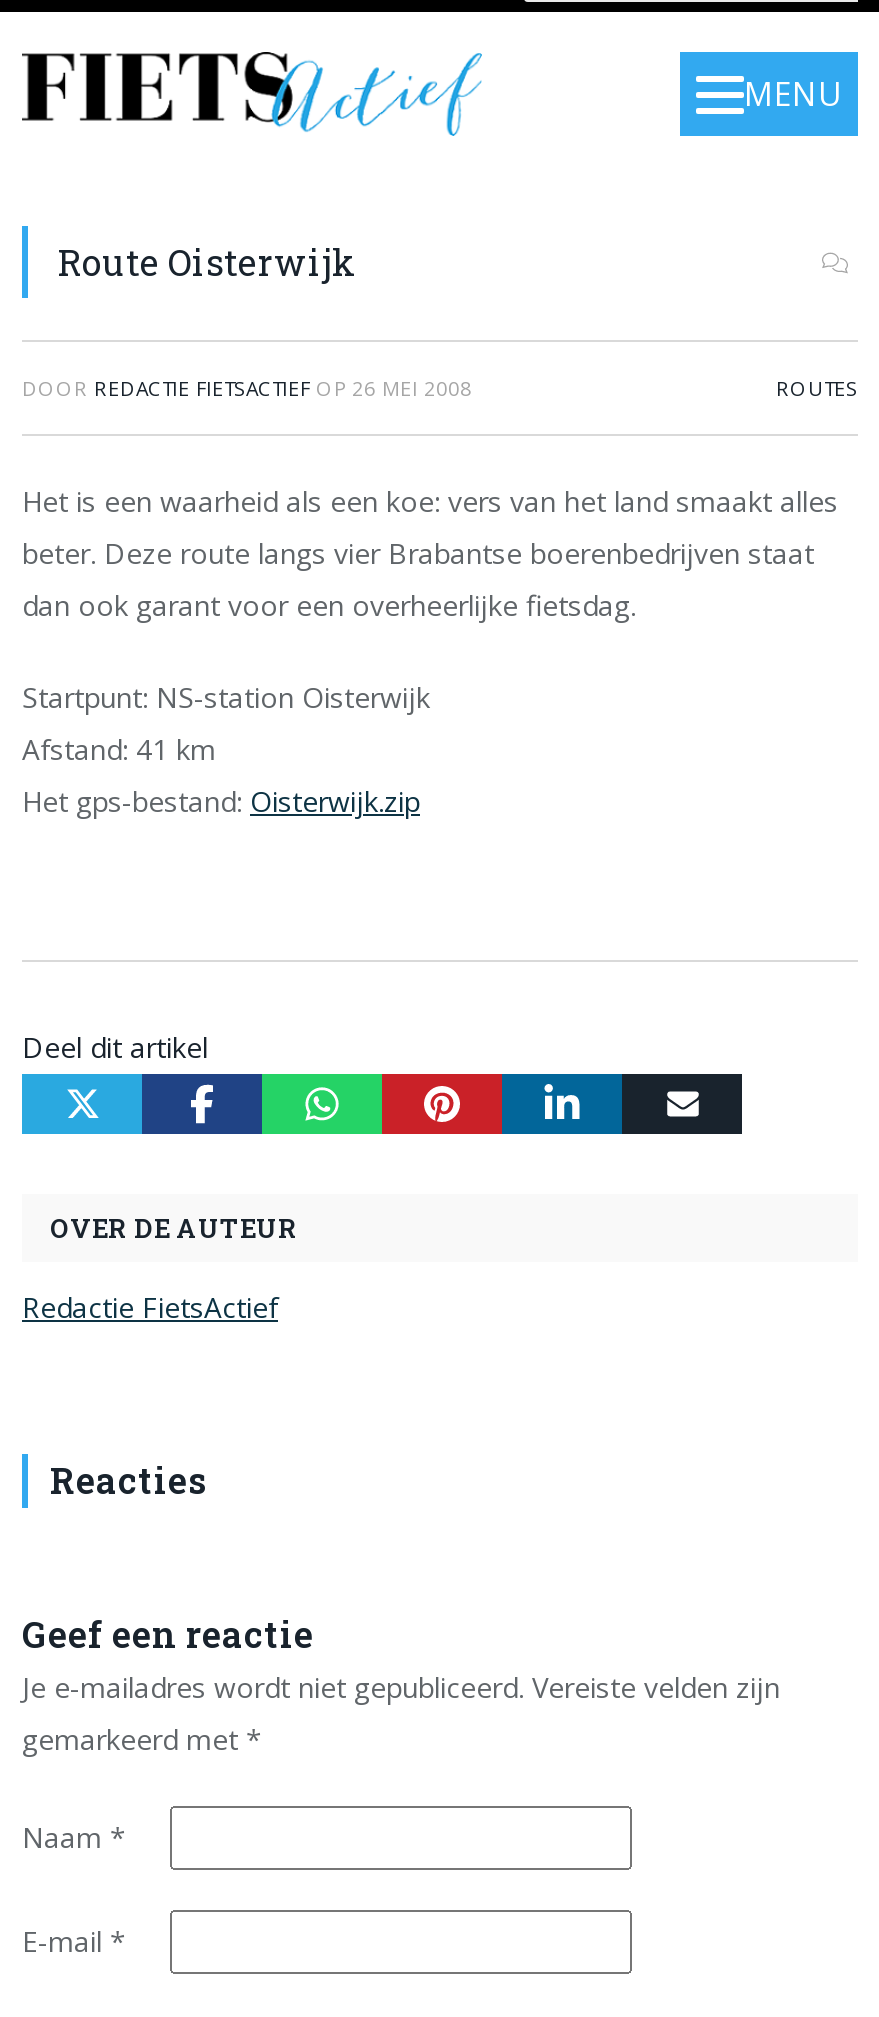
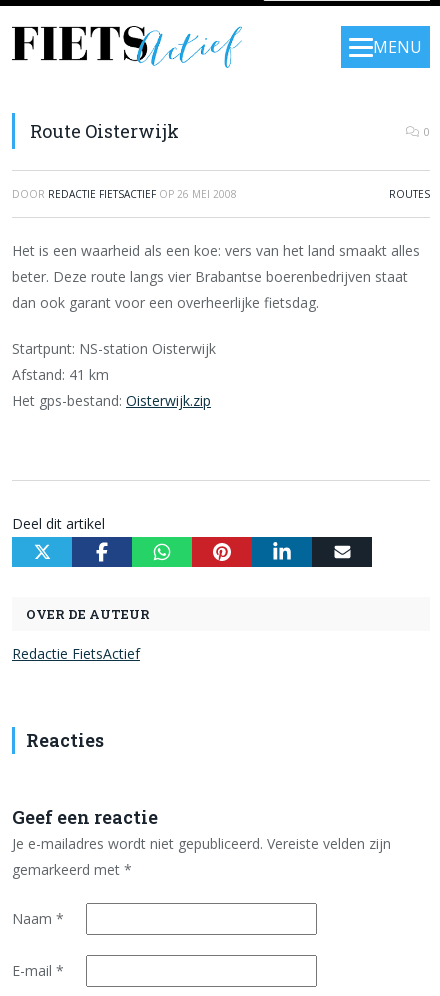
none -> [424,123,430,138] 0

